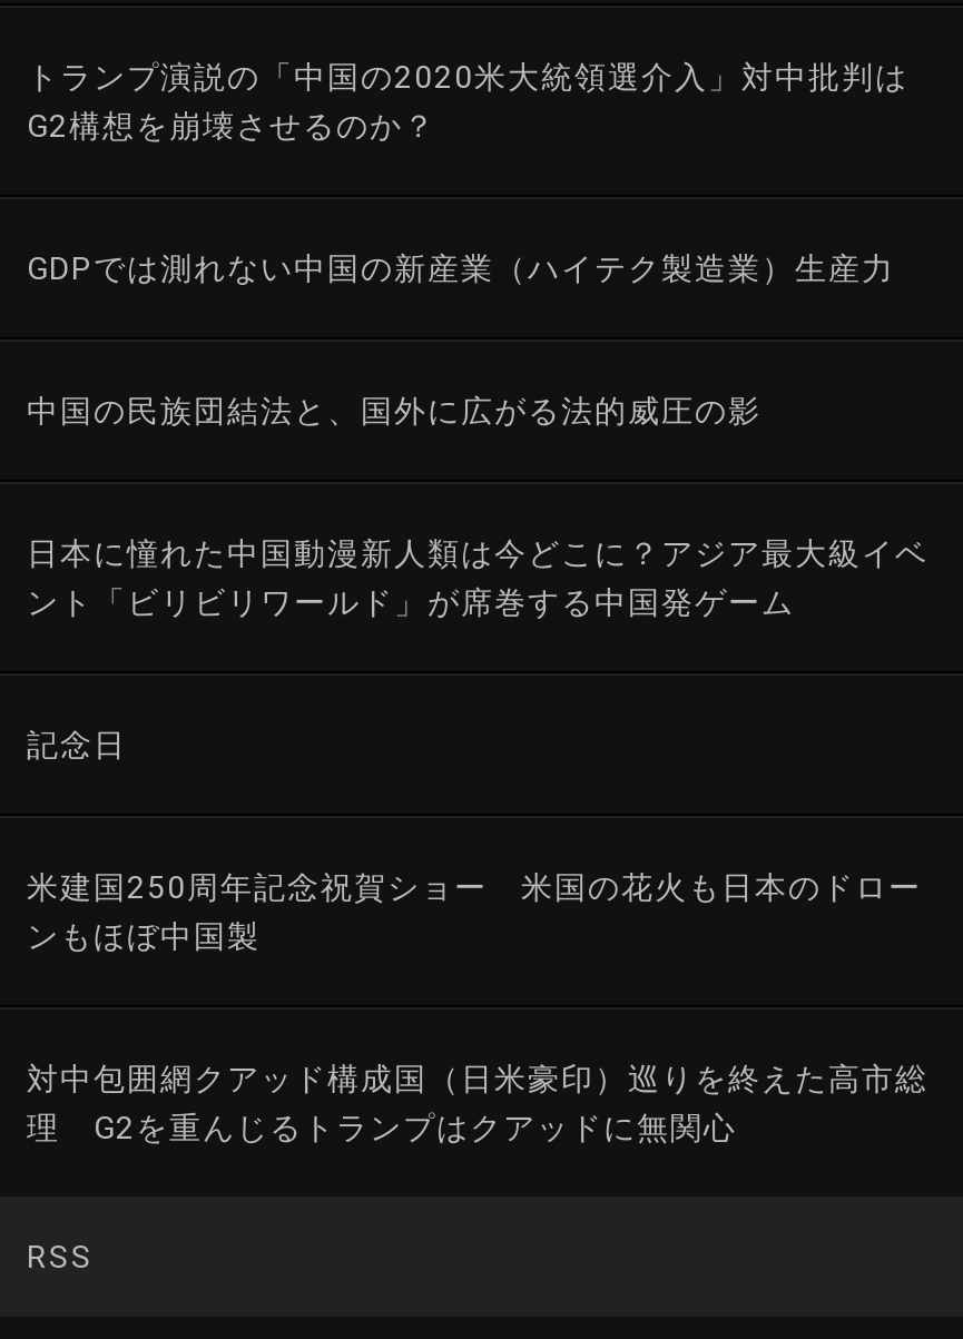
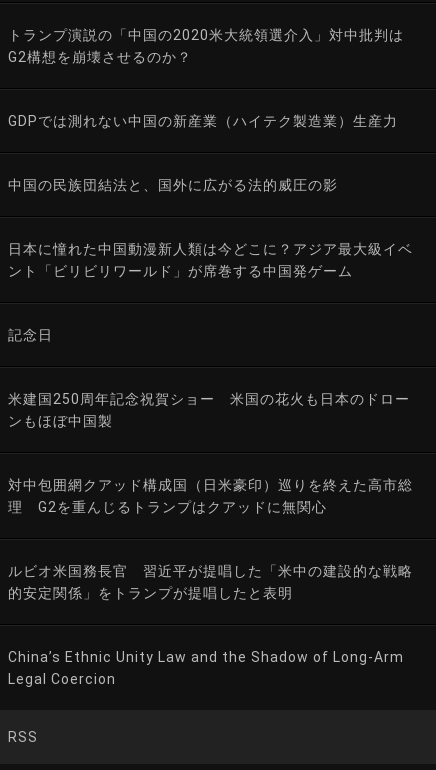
none -> [8,563,413,601] ルビオ米国務長官 習近平が提唱した「米中の建設的な戦略 | 的安定関係」をトランプが提唱したと表明
none -> [8,649,404,687] China’s Ethnic Unity Law and the Shadow of Long-Arm | Legal Coercion

